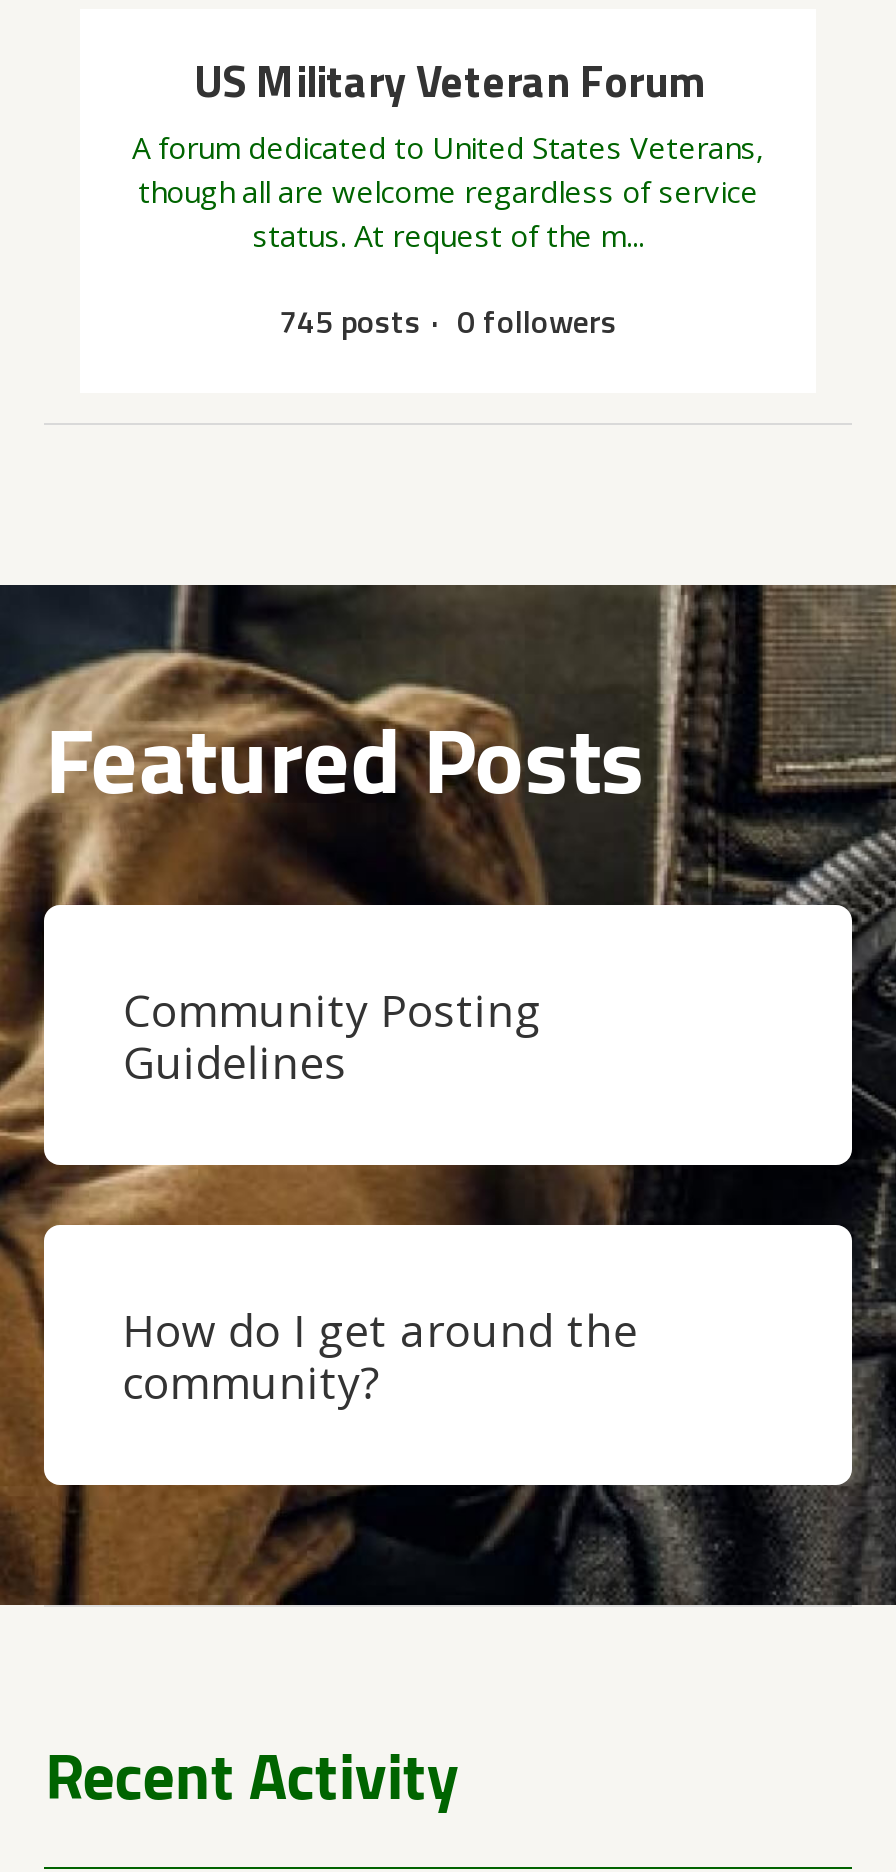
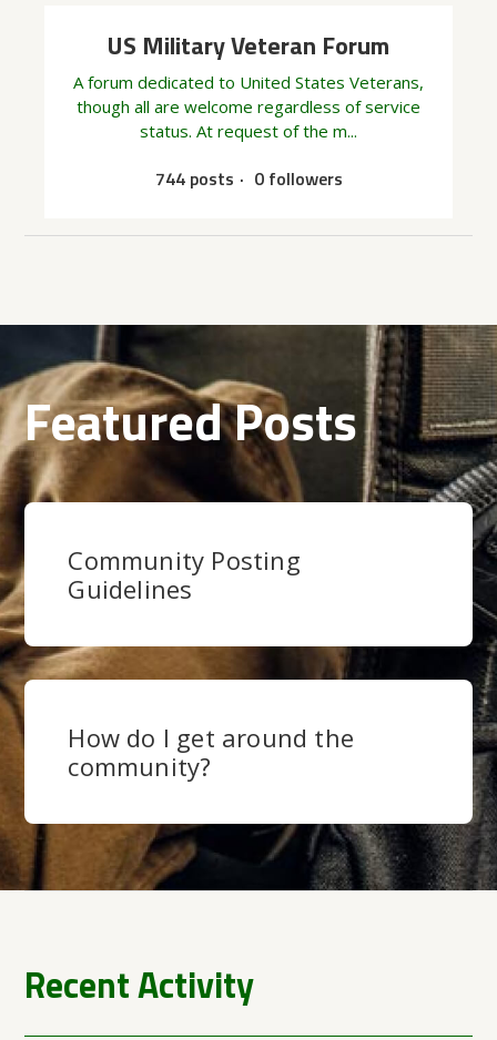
[279,297,617,345] 745 posts 0 followers -> [155,165,342,192] 744 posts 0 followers

